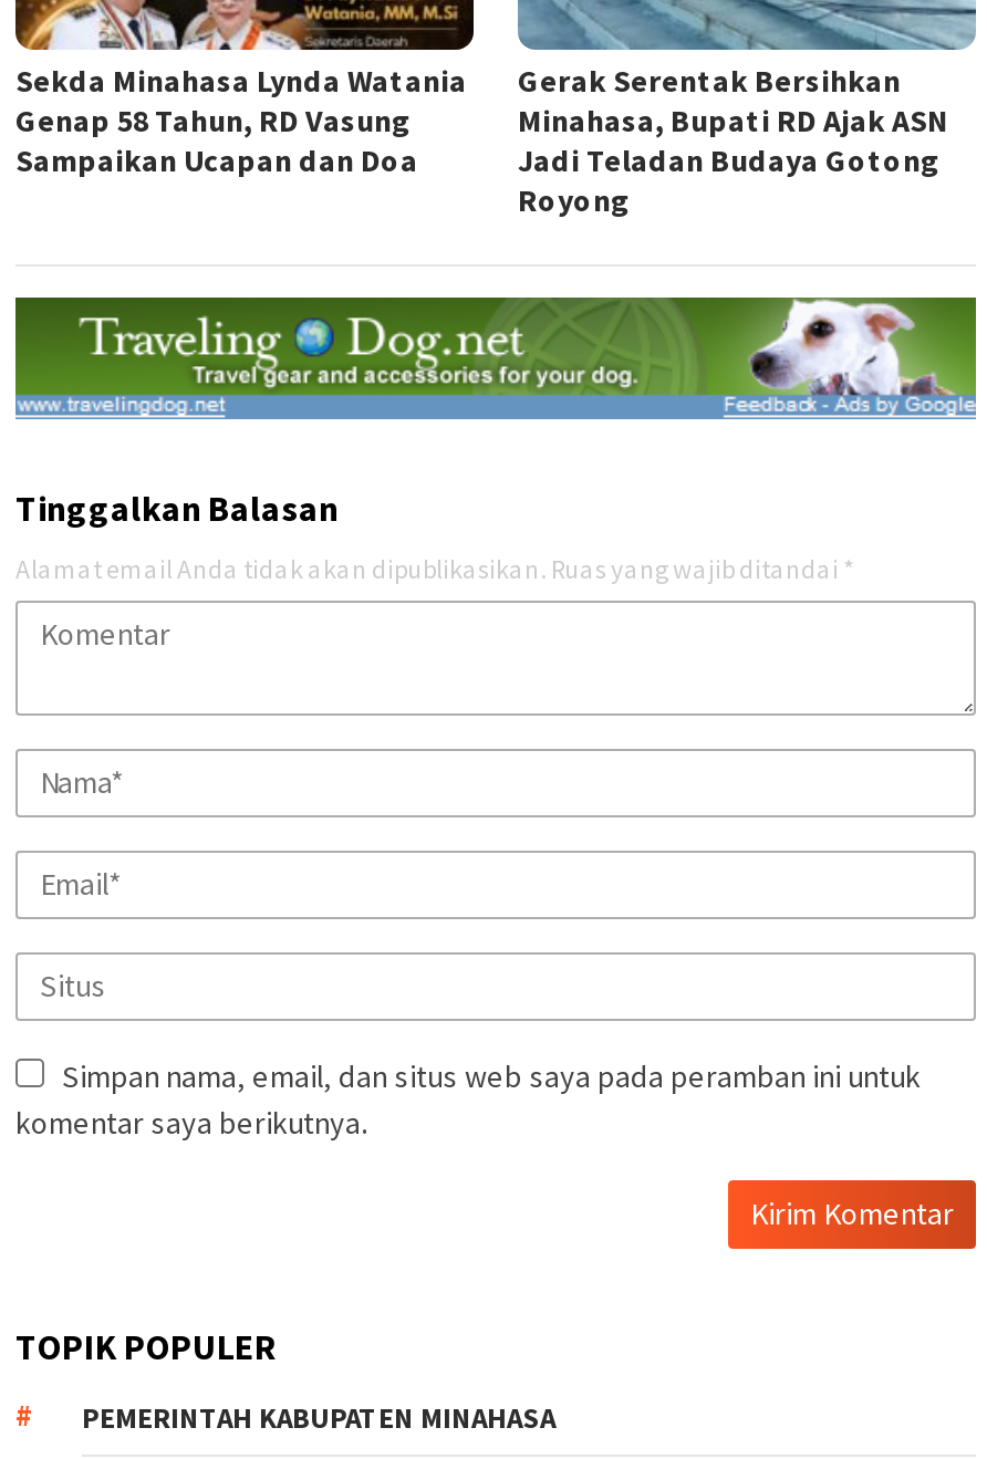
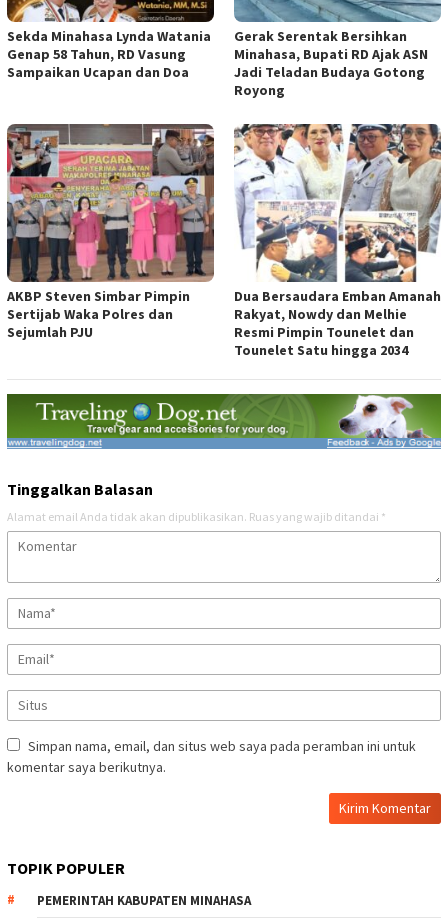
none -> [6,123,215,341] [image] | AKBP Steven Simbar Pimpin | Sertijab Waka Polres dan | Sejumlah PJU
none -> [233,123,442,359] [image] | Dua Bersaudara Emban Amanah | Rakyat, Nowdy dan Melhie | Resmi Pimpin Tounelet dan | Tounelet Satu hingga 2034

